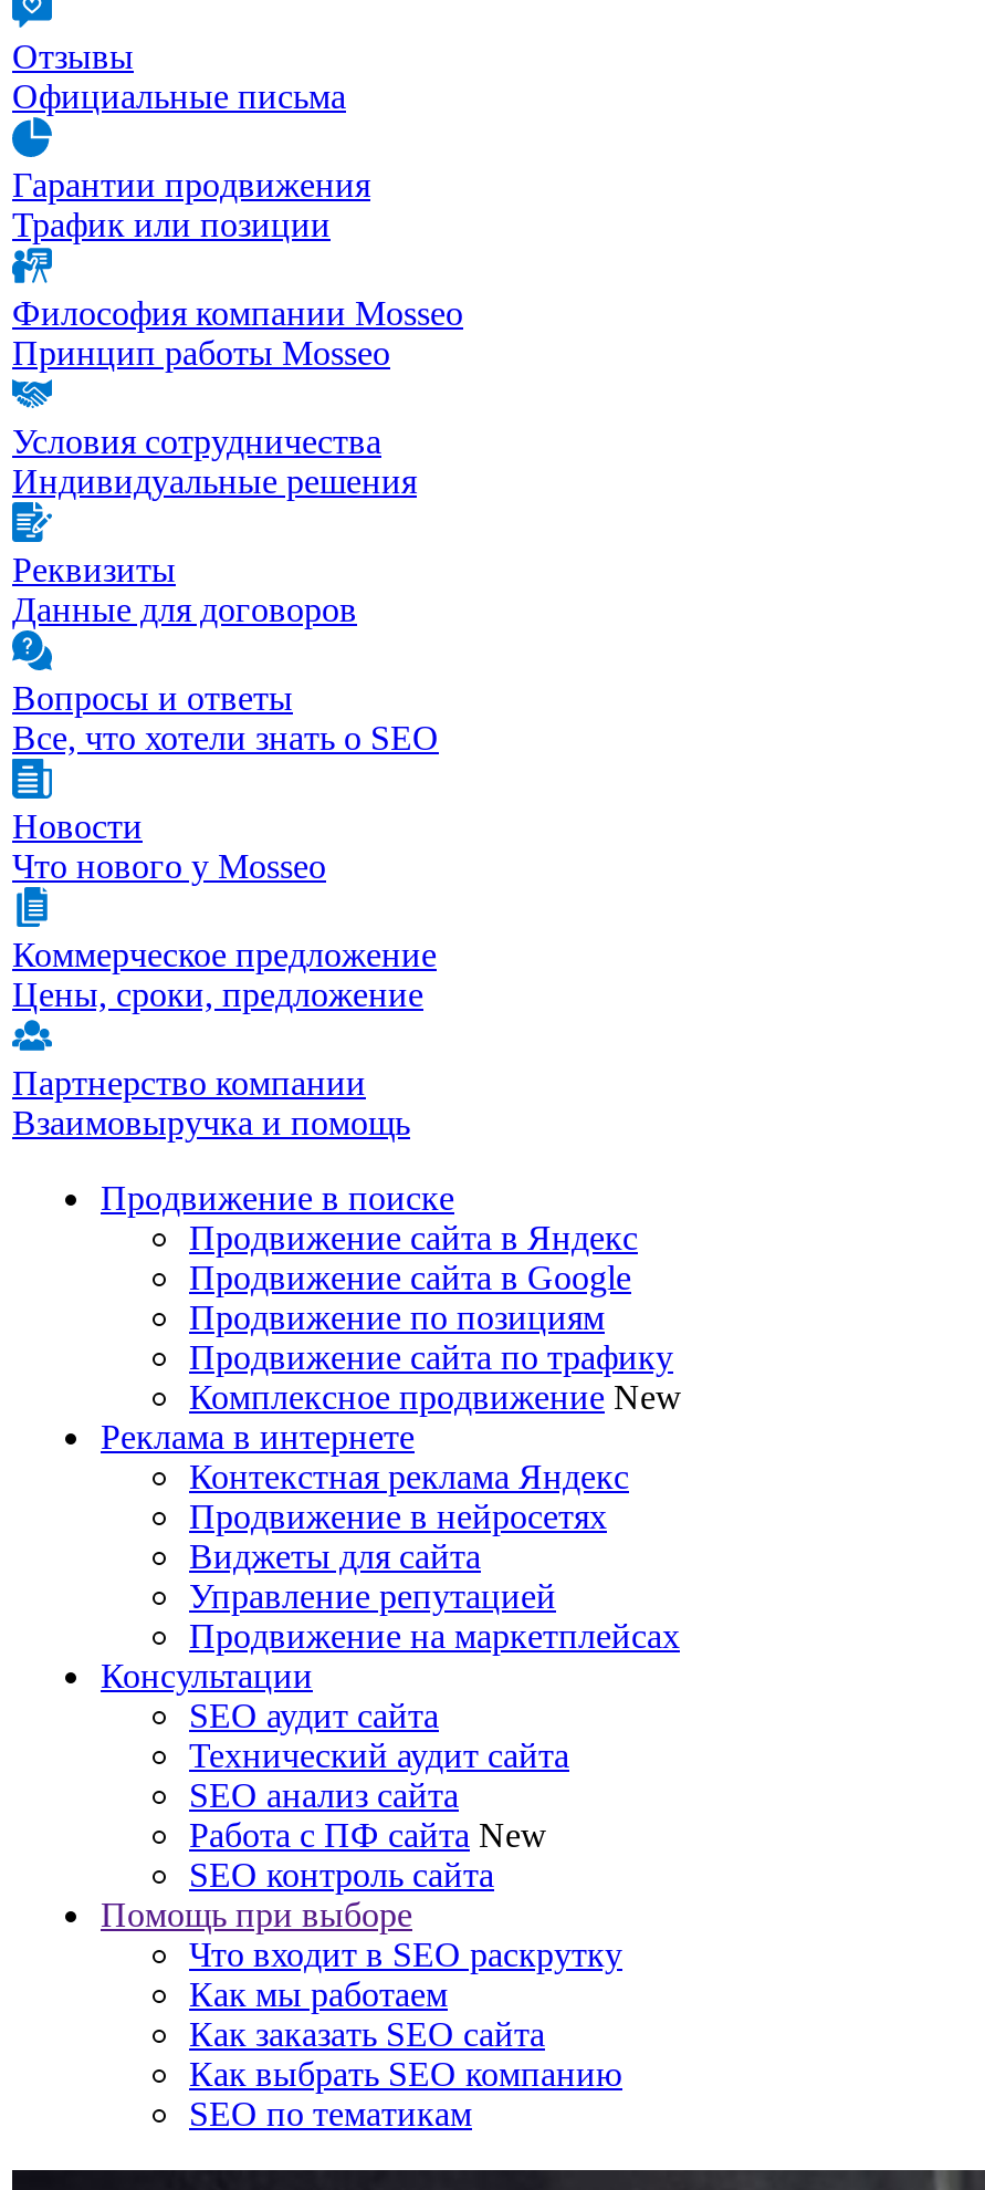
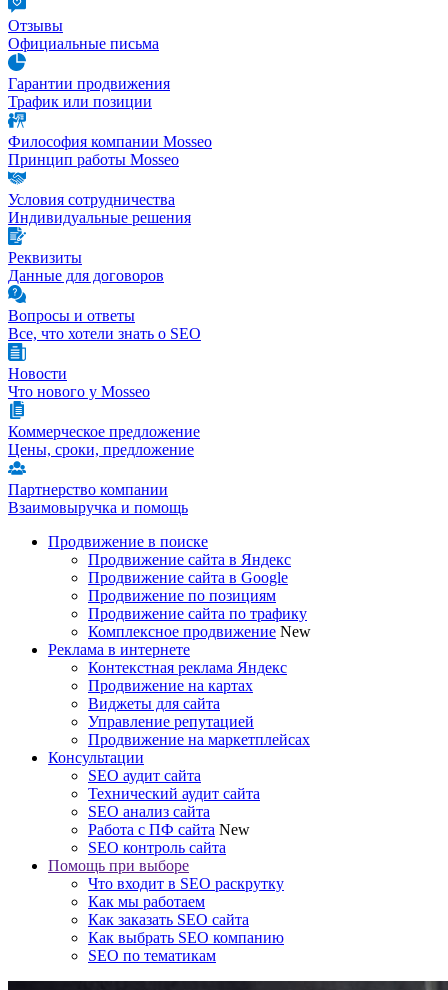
[189,1498,607,1535] Продвижение в нейросетях -> [88,677,253,694] Продвижение на картах

